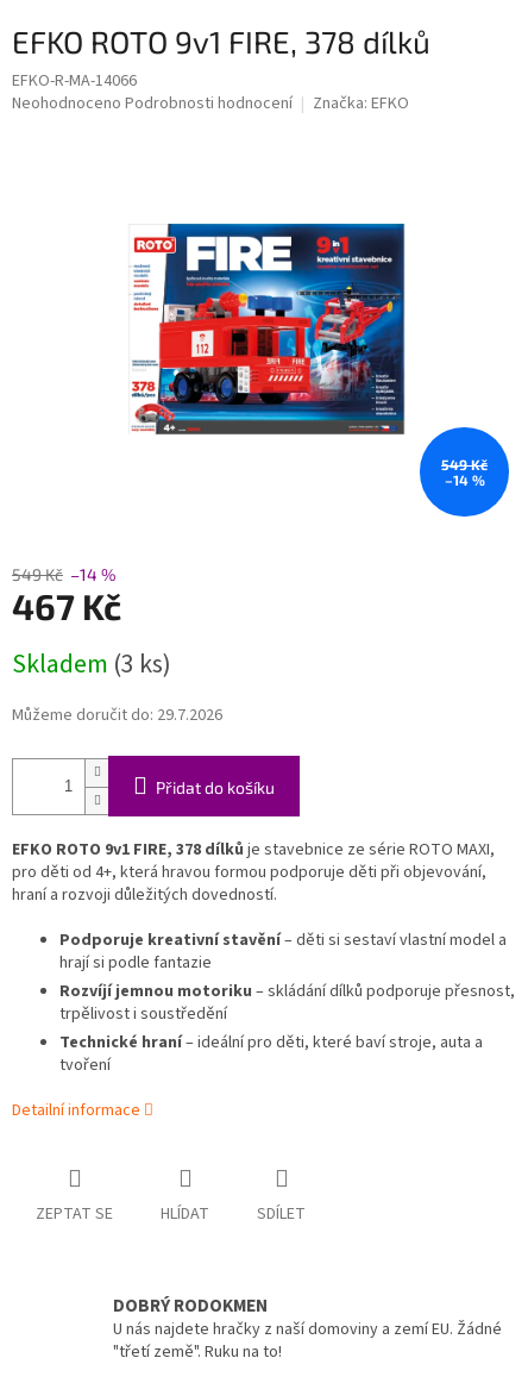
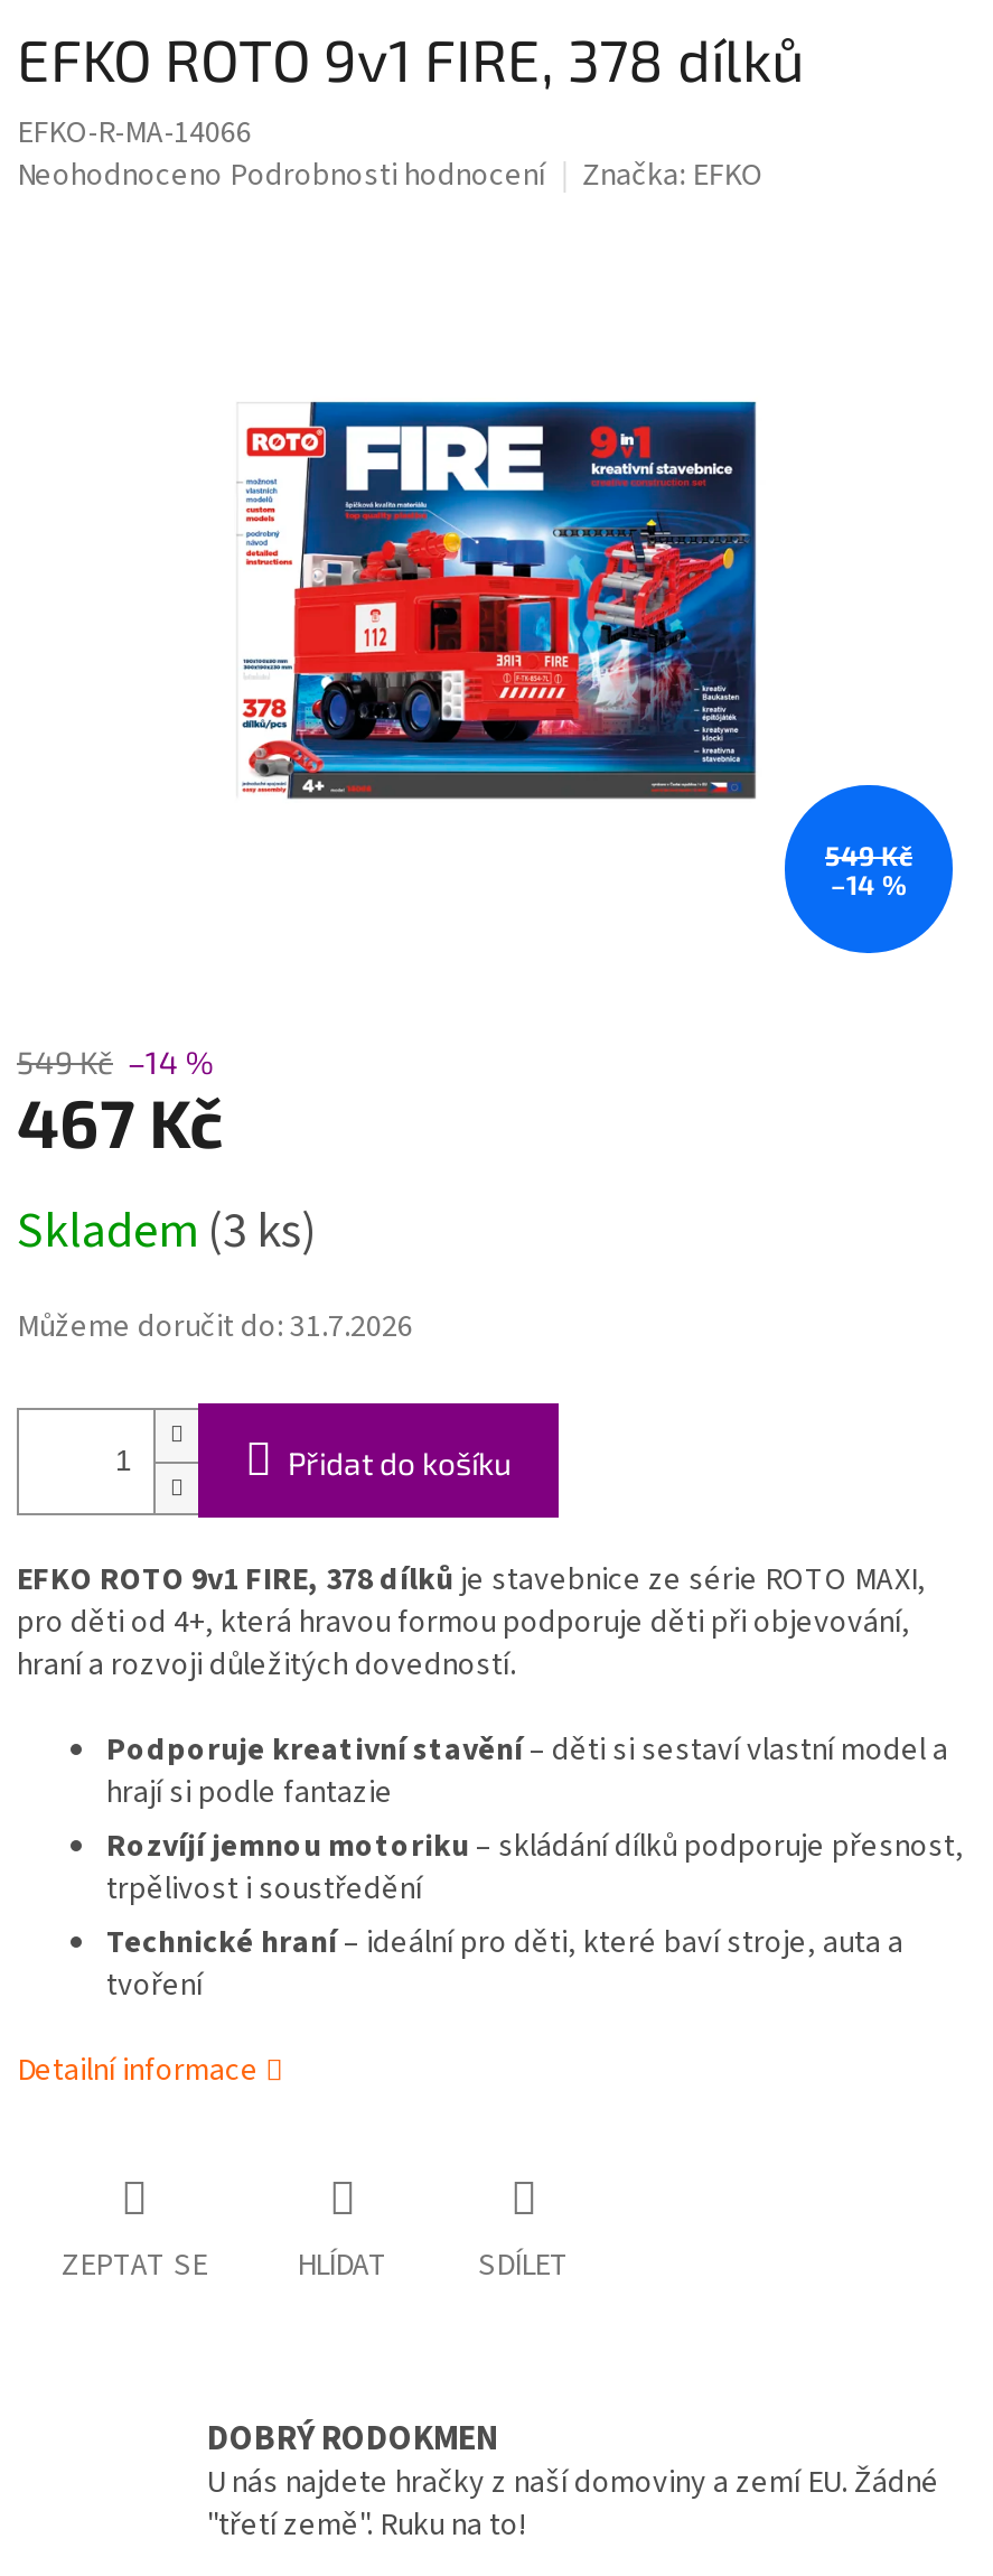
[12,704,222,728] Můžeme doručit do: 29.7.2026 -> [17,1306,413,1350] Můžeme doručit do: 31.7.2026

